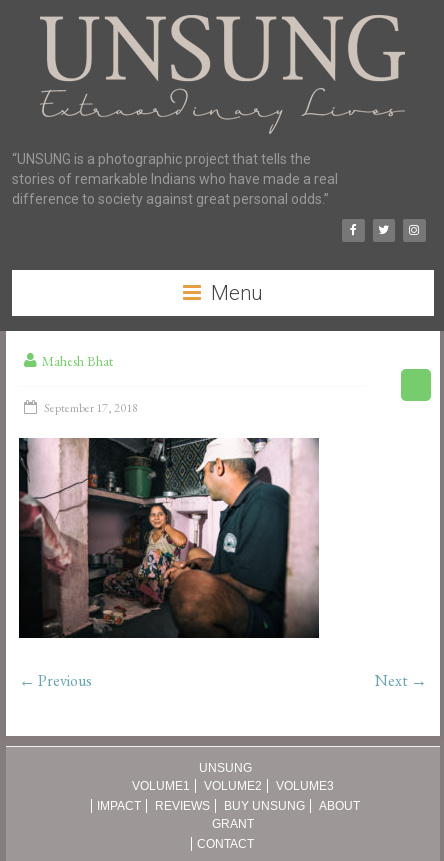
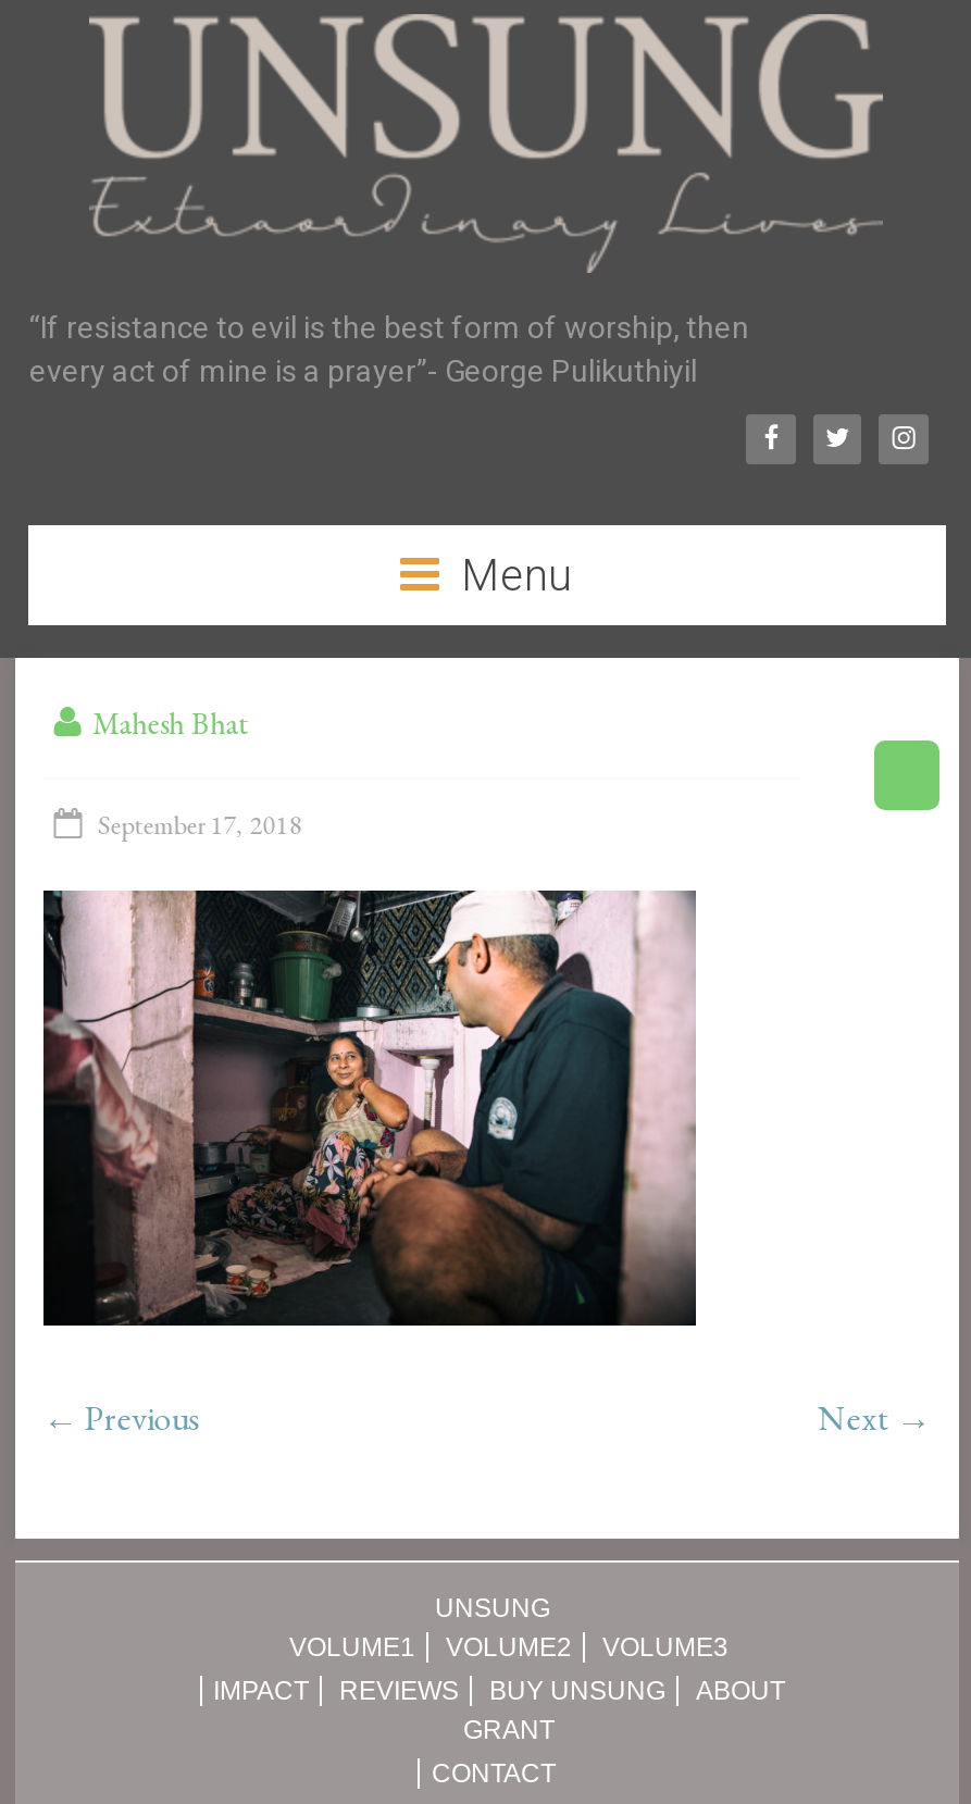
[12,151,338,207] “UNSUNG is a photographic project that tells the | stories of remarkable Indians who have made a real | difference to society against great personal odds.” -> [29,310,749,388] “If resistance to evil is the best form of worship, then | every act of mine is a prayer”- George Pulikuthiyil

